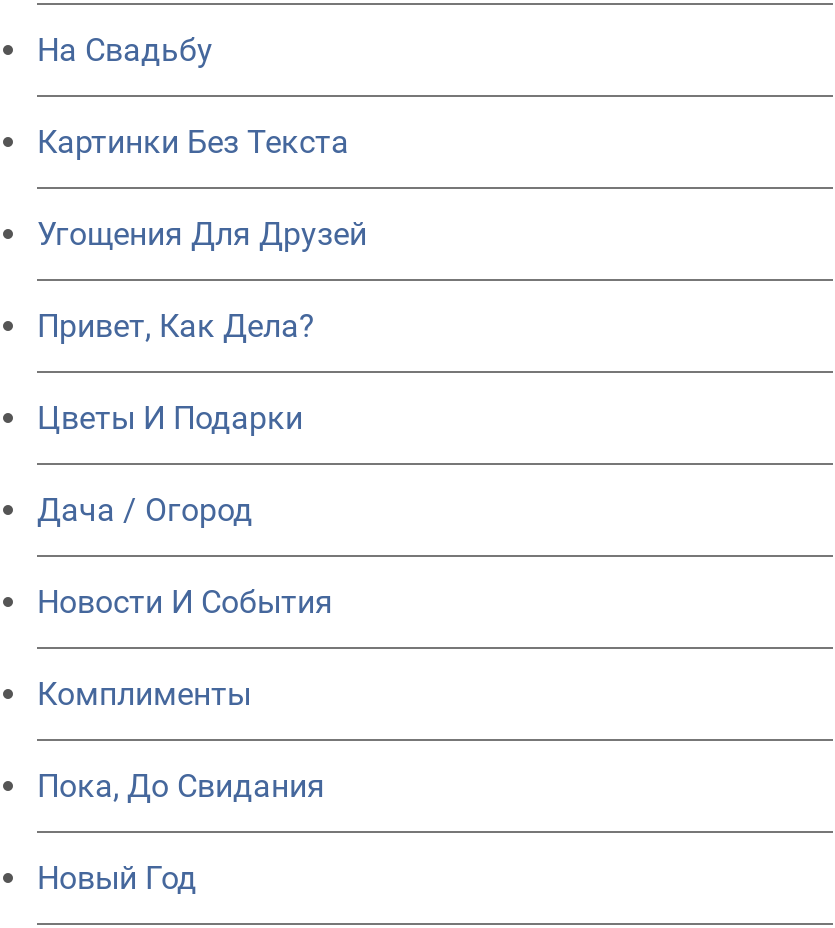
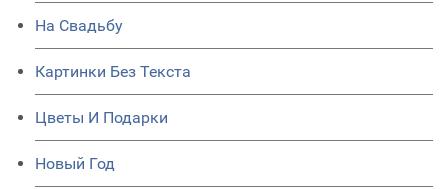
[37,215,367,345] Угощения Для Друзей | Привет, Как Дела? -> none
[37,491,333,805] Дача / Огород | Новости И События | Комплименты | Пока, До Свидания -> none

